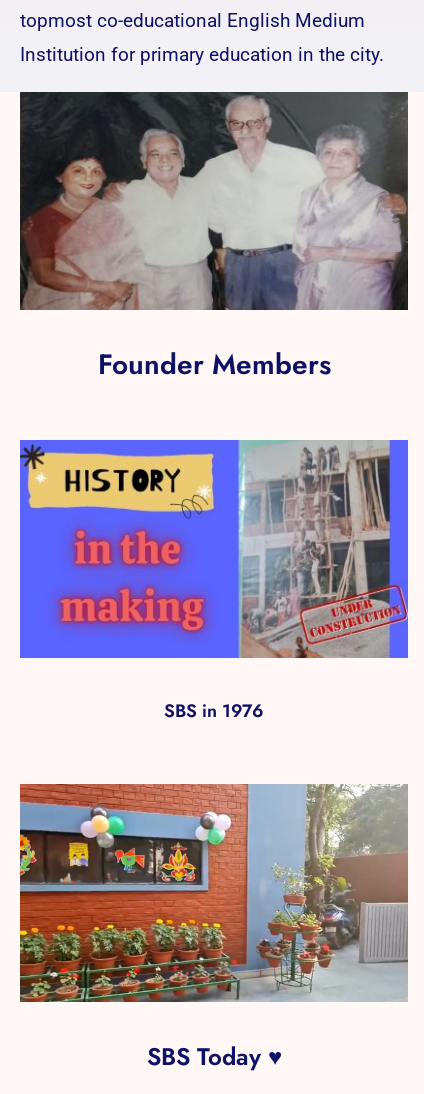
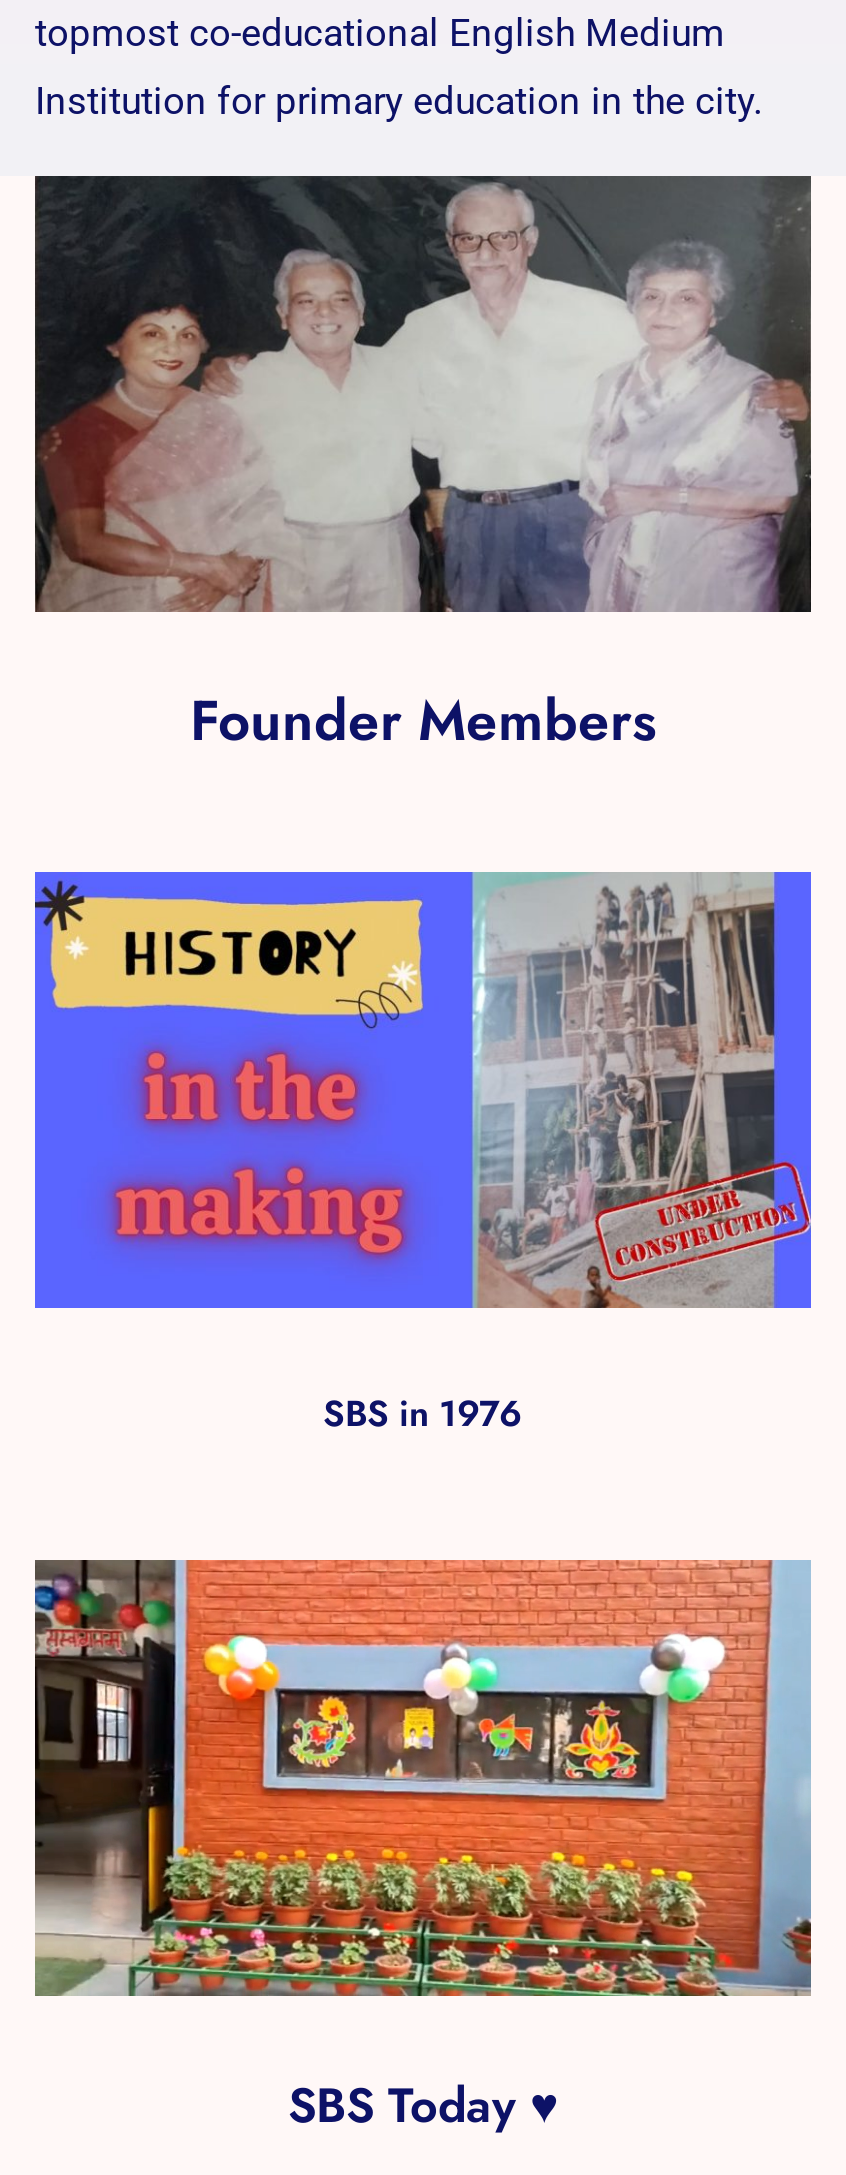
[19,783,409,1003] [image] -> [33,1558,813,1998] [image]

